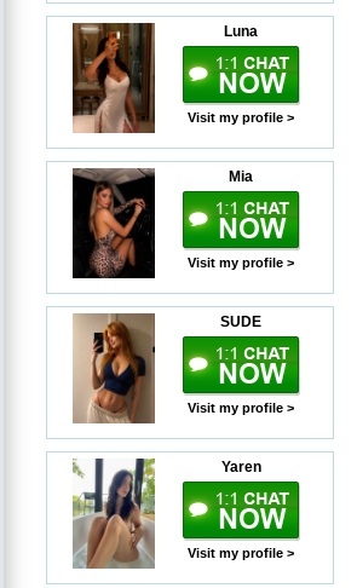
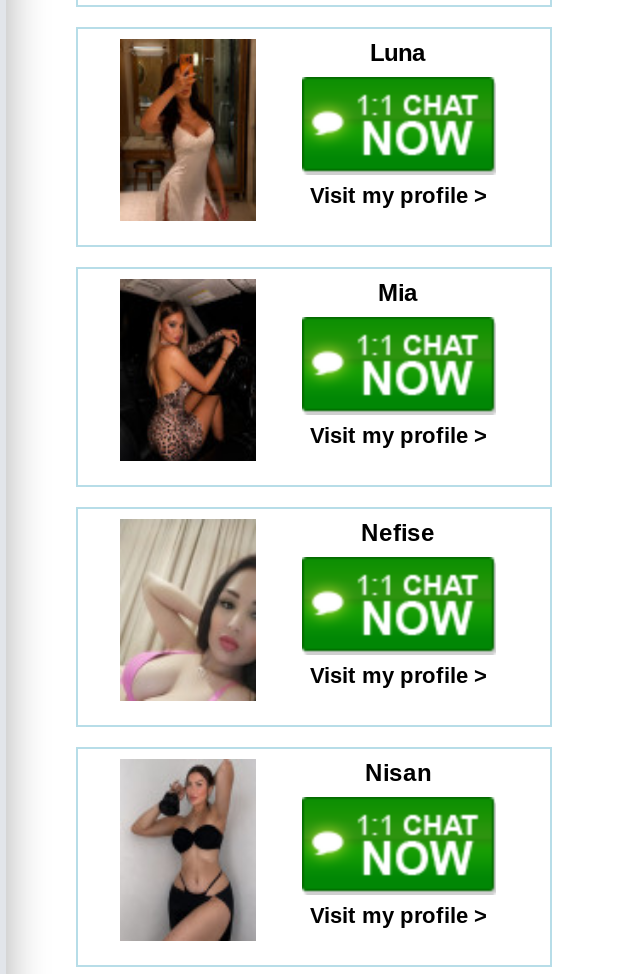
[74,313,156,423] [image] -> [122,521,258,701] [image]
[220,313,261,330] SUDE -> [361,519,435,547] Nefise
[73,459,155,569] [image] -> [122,759,254,941] [image]
[221,459,261,475] Yaren -> [365,759,431,787] Nisan

